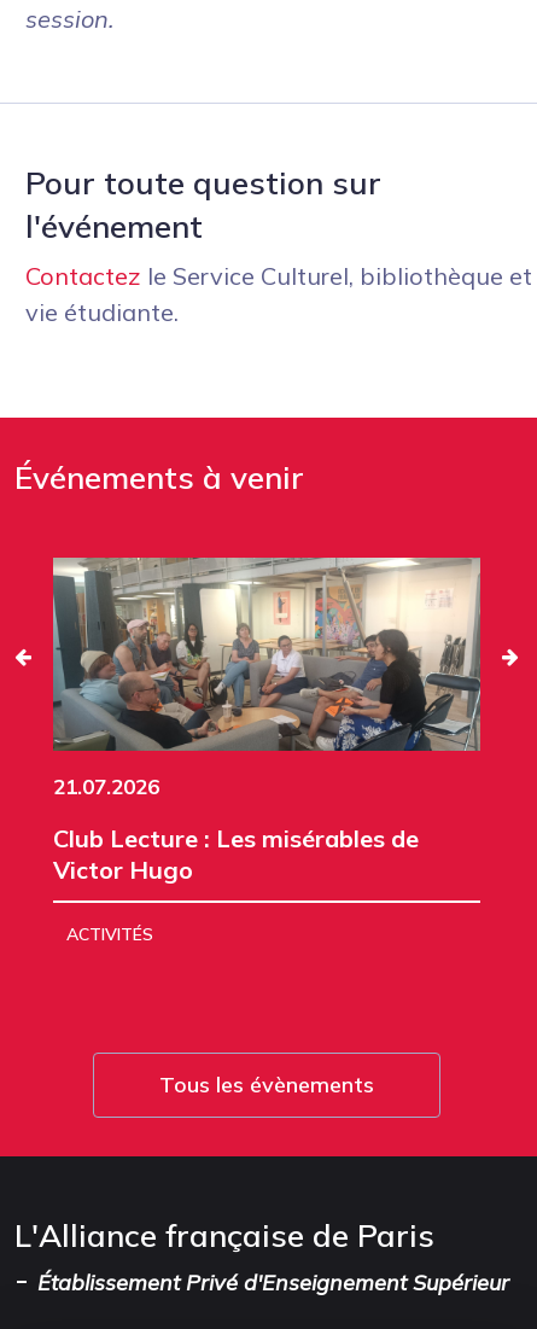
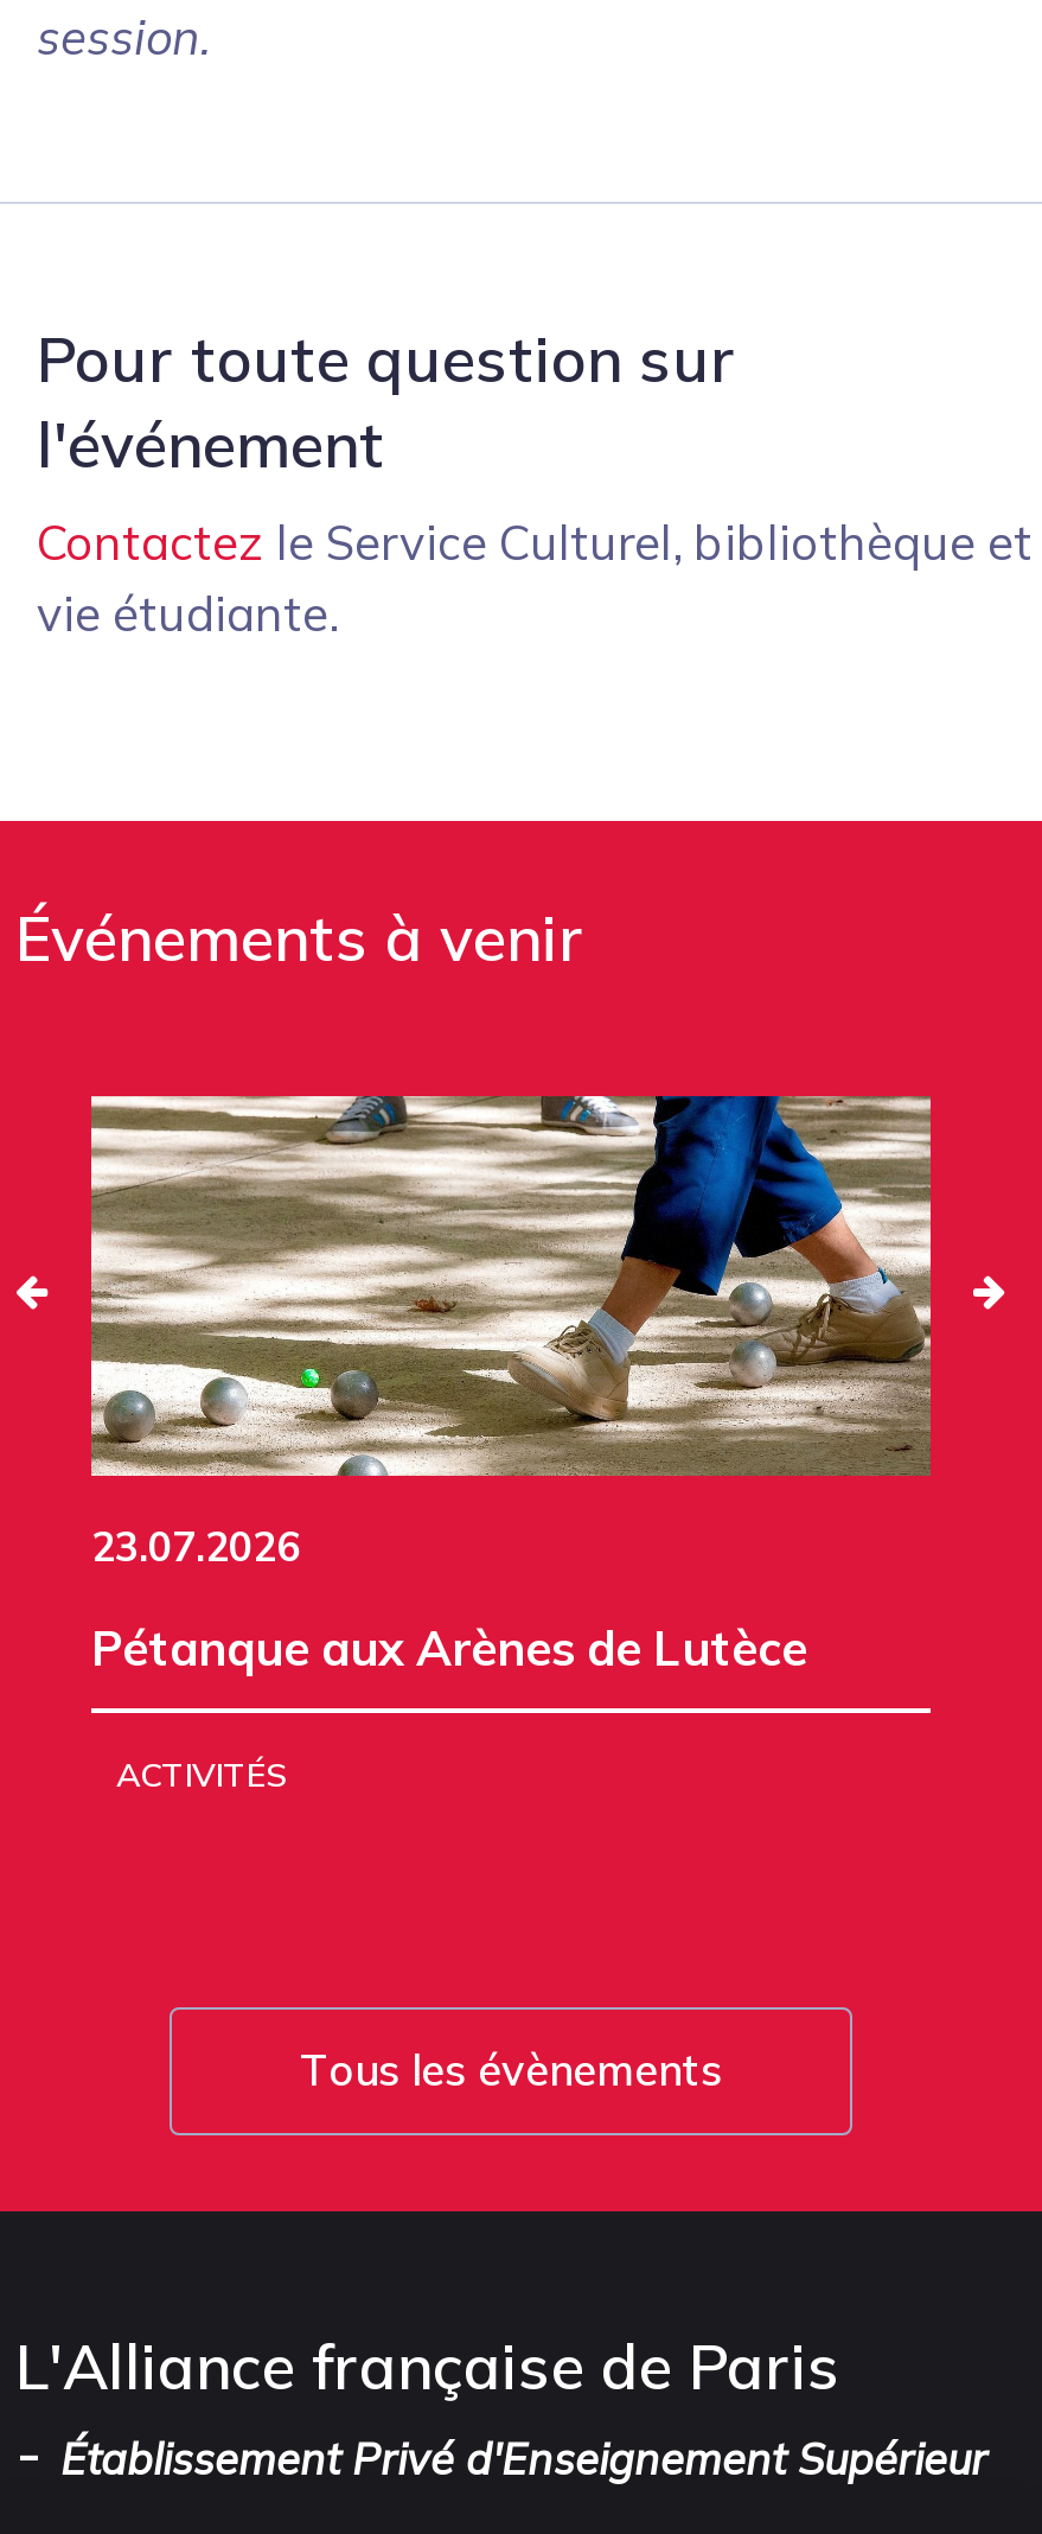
[52,556,481,800] [image] | 21.07.2026 -> [89,1094,933,1572] [image] | 23.07.2026
[53,824,419,885] Club Lecture : Les misérables de | Victor Hugo -> [91,1619,807,1679] Pétanque aux Arènes de Lutèce

